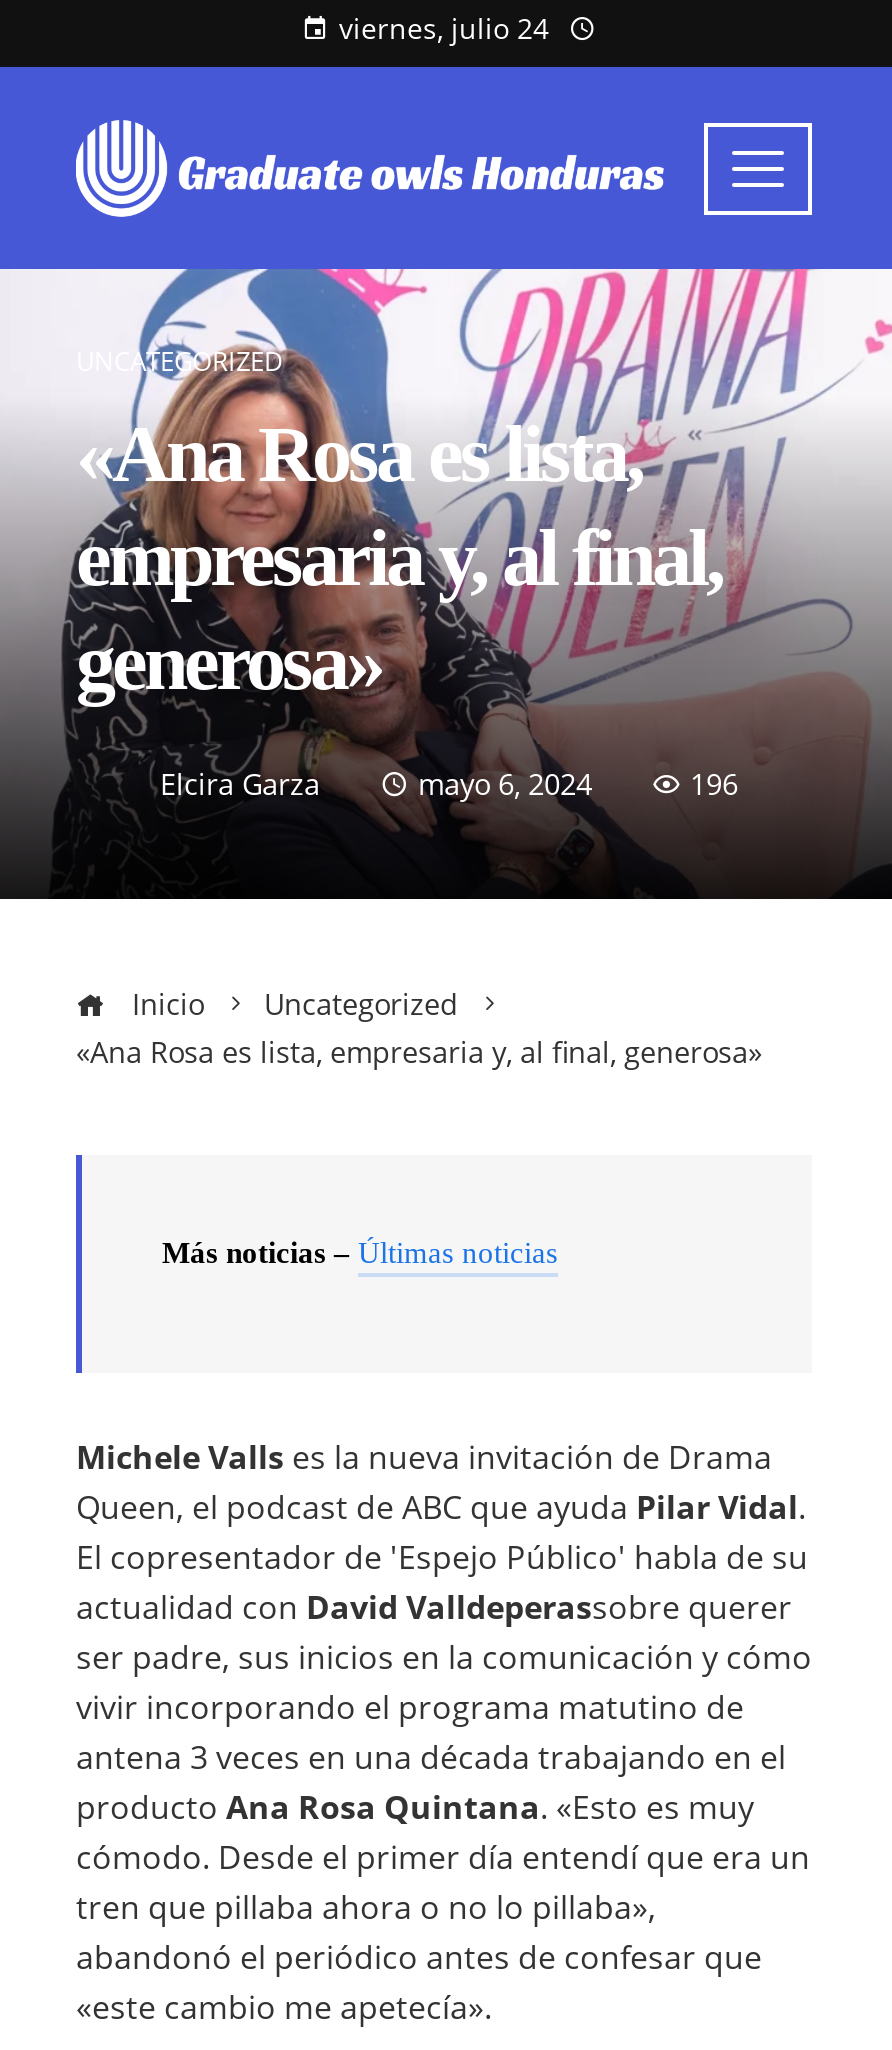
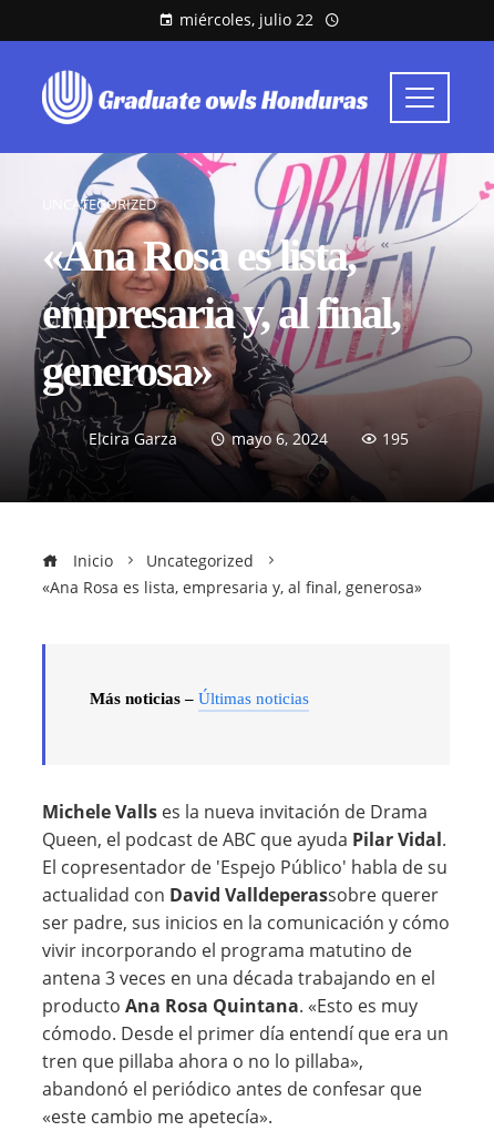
[339,9,549,47] viernes, julio 24 -> [179,9,313,30] miércoles, julio 22
[690,765,738,803] 196 -> [382,428,409,449] 195

